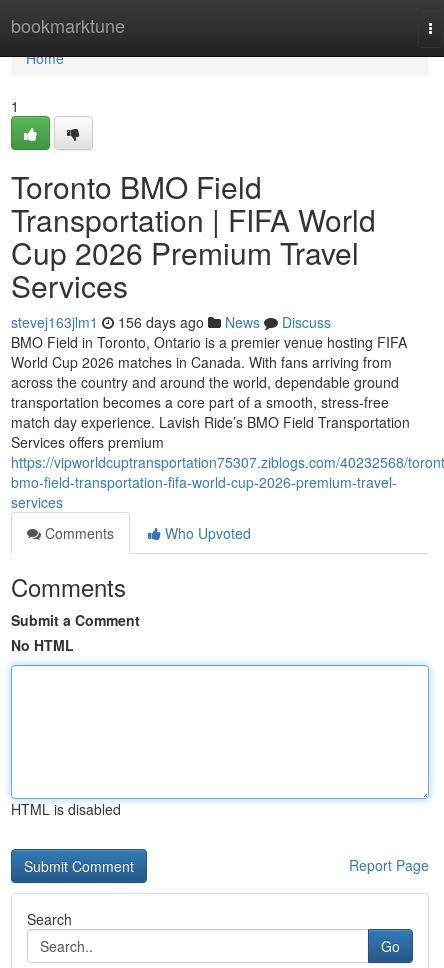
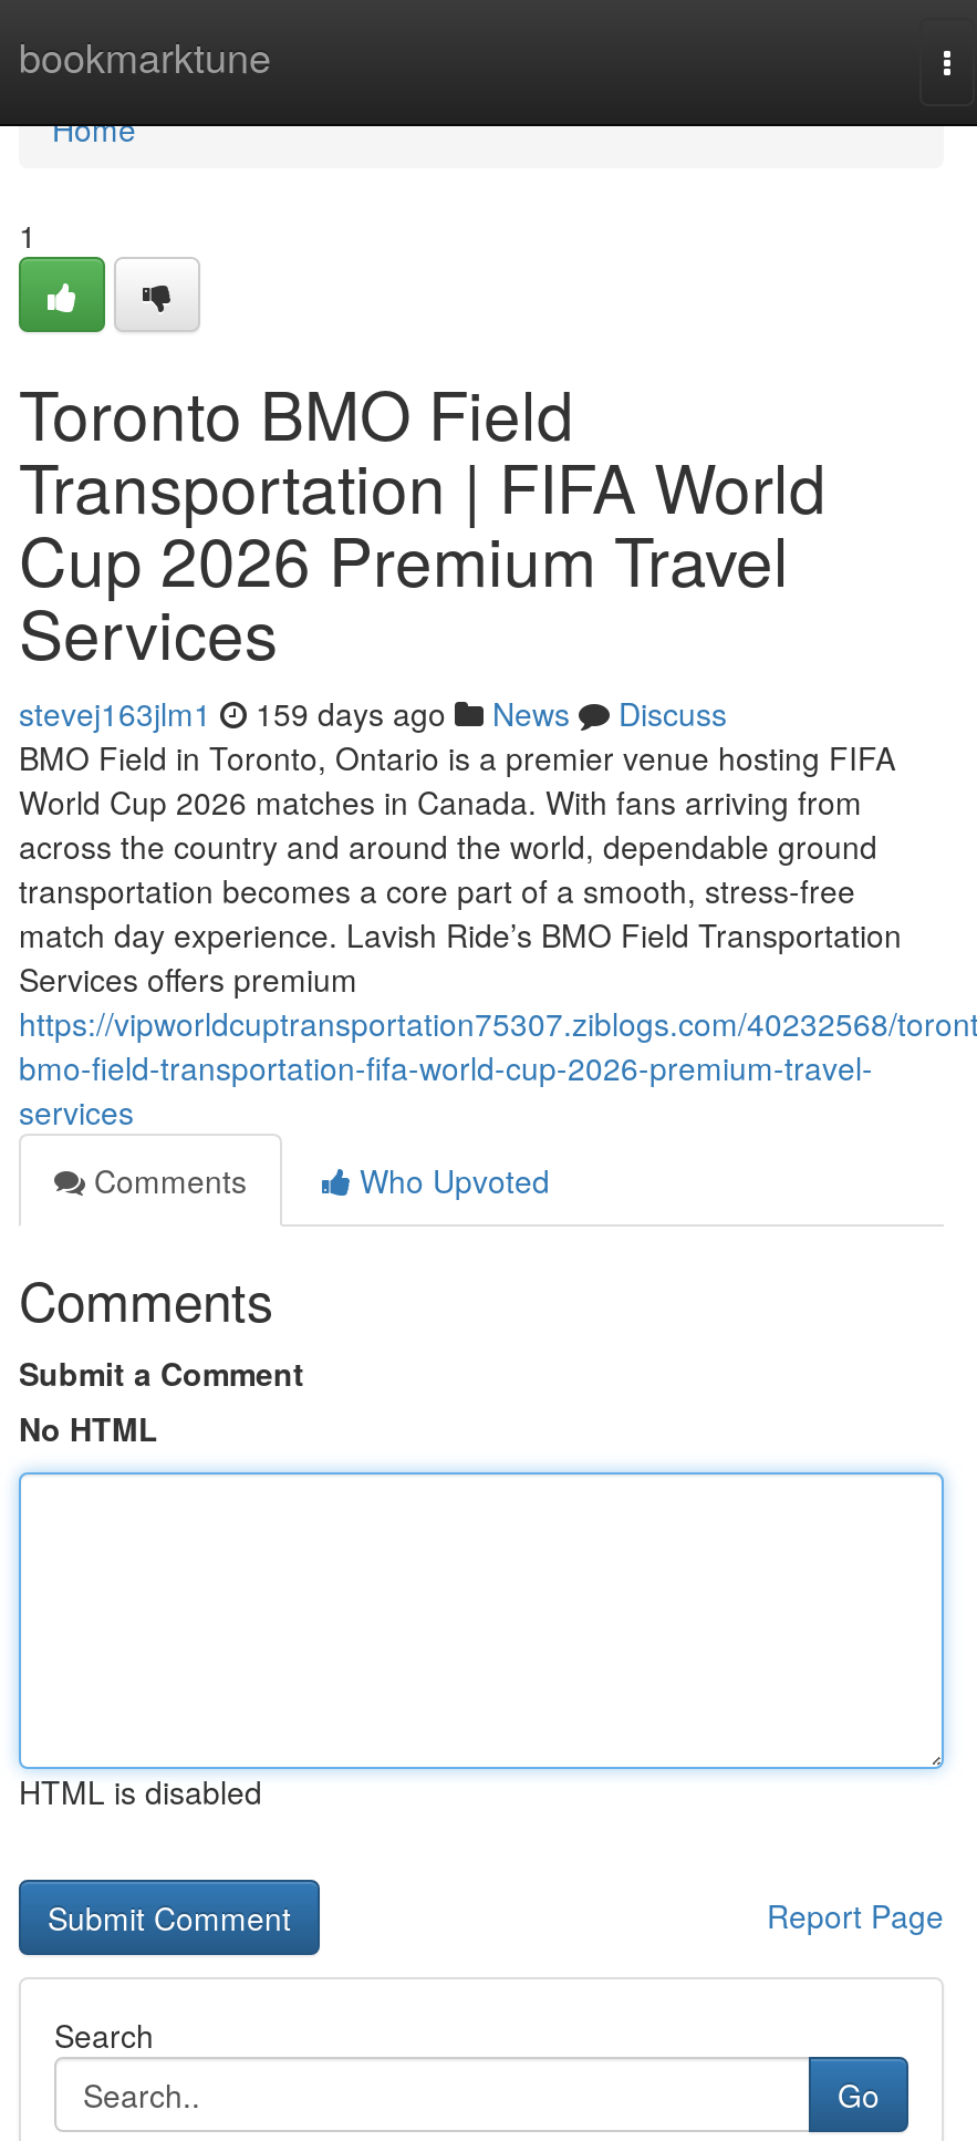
[11,312,331,332] stevej163jlm1 156 days ago News Discuss -> [19,691,727,735] stevej163jlm1 159 days ago News Discuss

